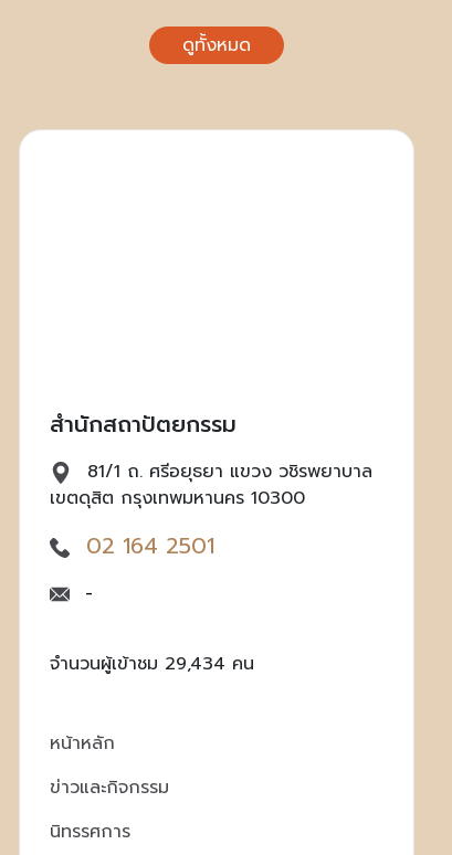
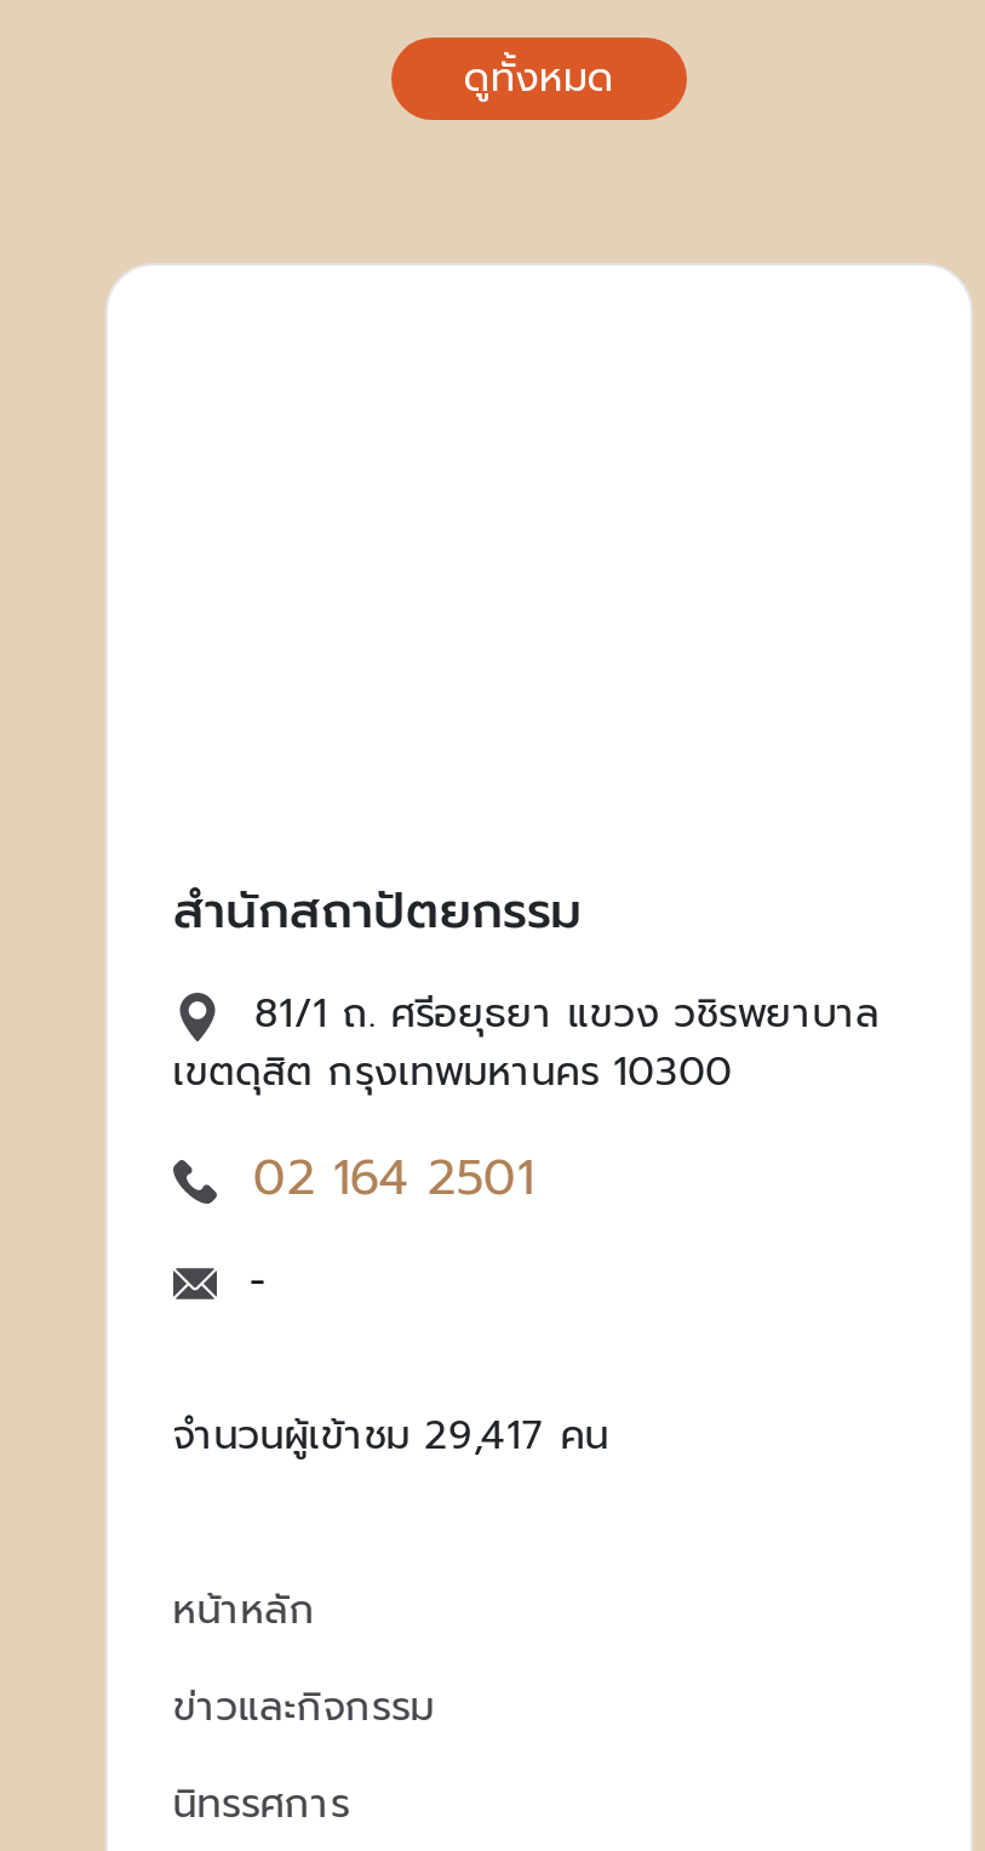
[50,651,254,678] จำนวนผู้เข้าชม 29,434 คน -> [173,1408,609,1466] จำนวนผู้เข้าชม 29,417 คน

